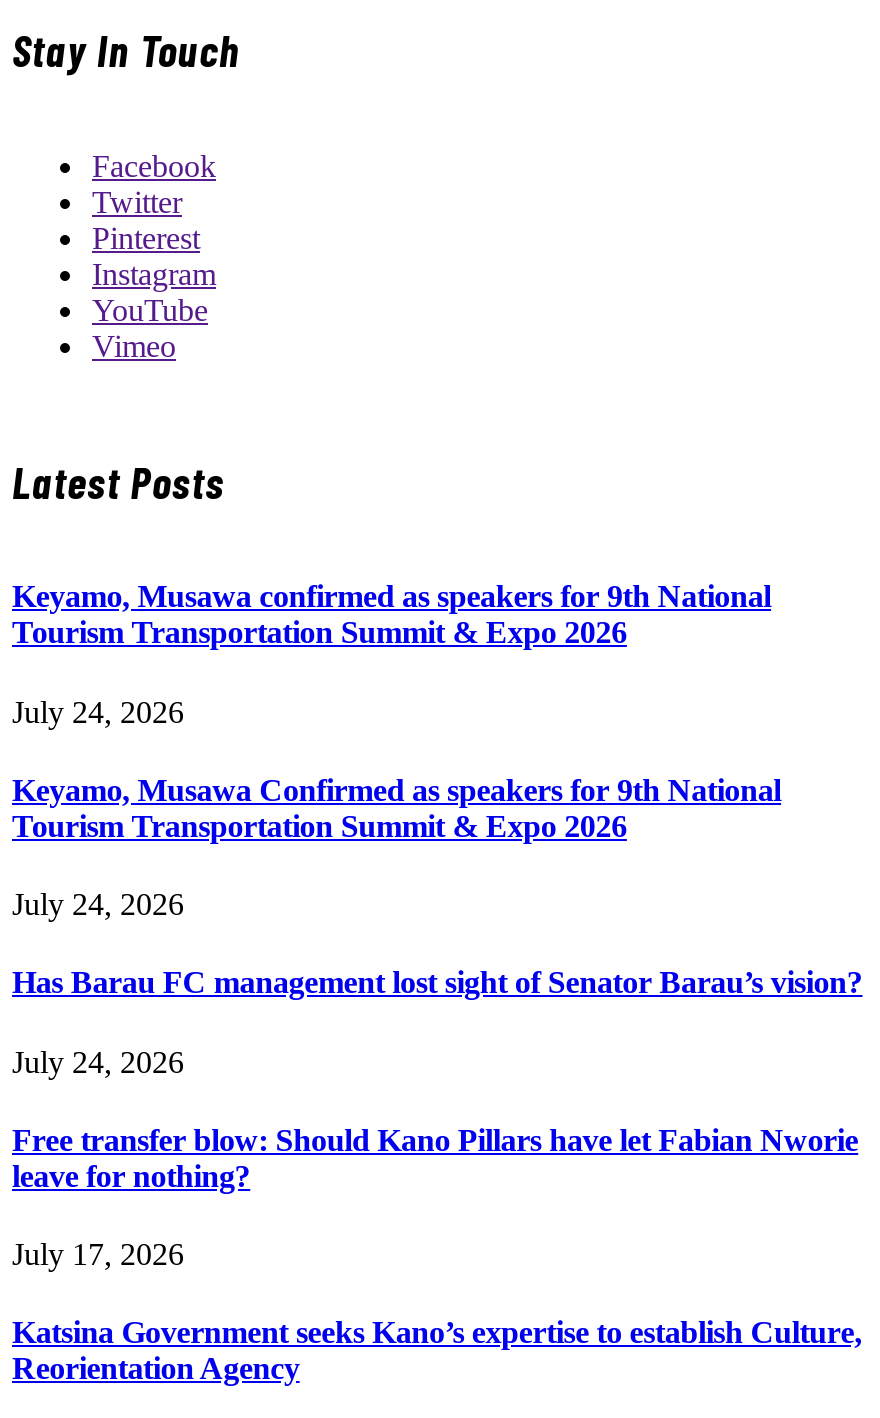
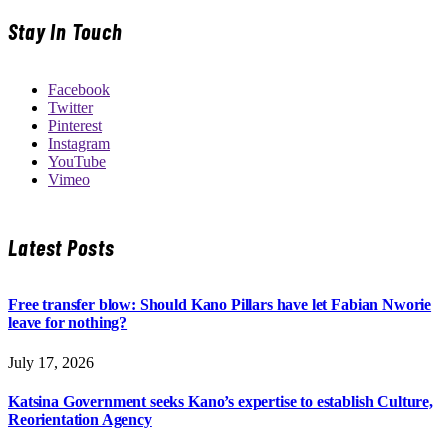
[12,580,862,1078] Keyamo, Musawa confirmed as speakers for 9th National | Tourism Transportation Summit & Expo 2026 | July 24, 2026 | Keyamo, Musawa Confirmed as speakers for 9th National | Tourism Transportation Summit & Expo 2026 | July 24, 2026 | Has Barau FC management lost sight of Senator Barau’s vision? | July 24, 2026 -> none

